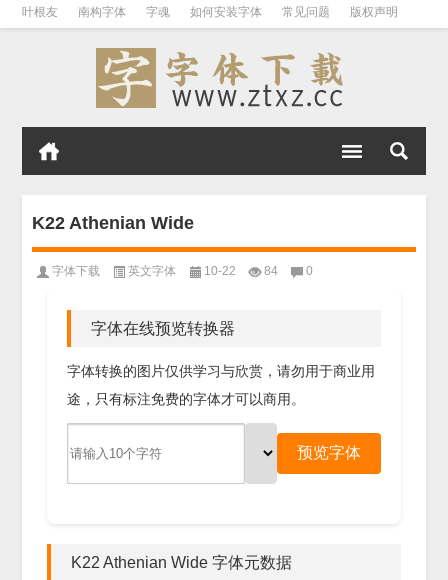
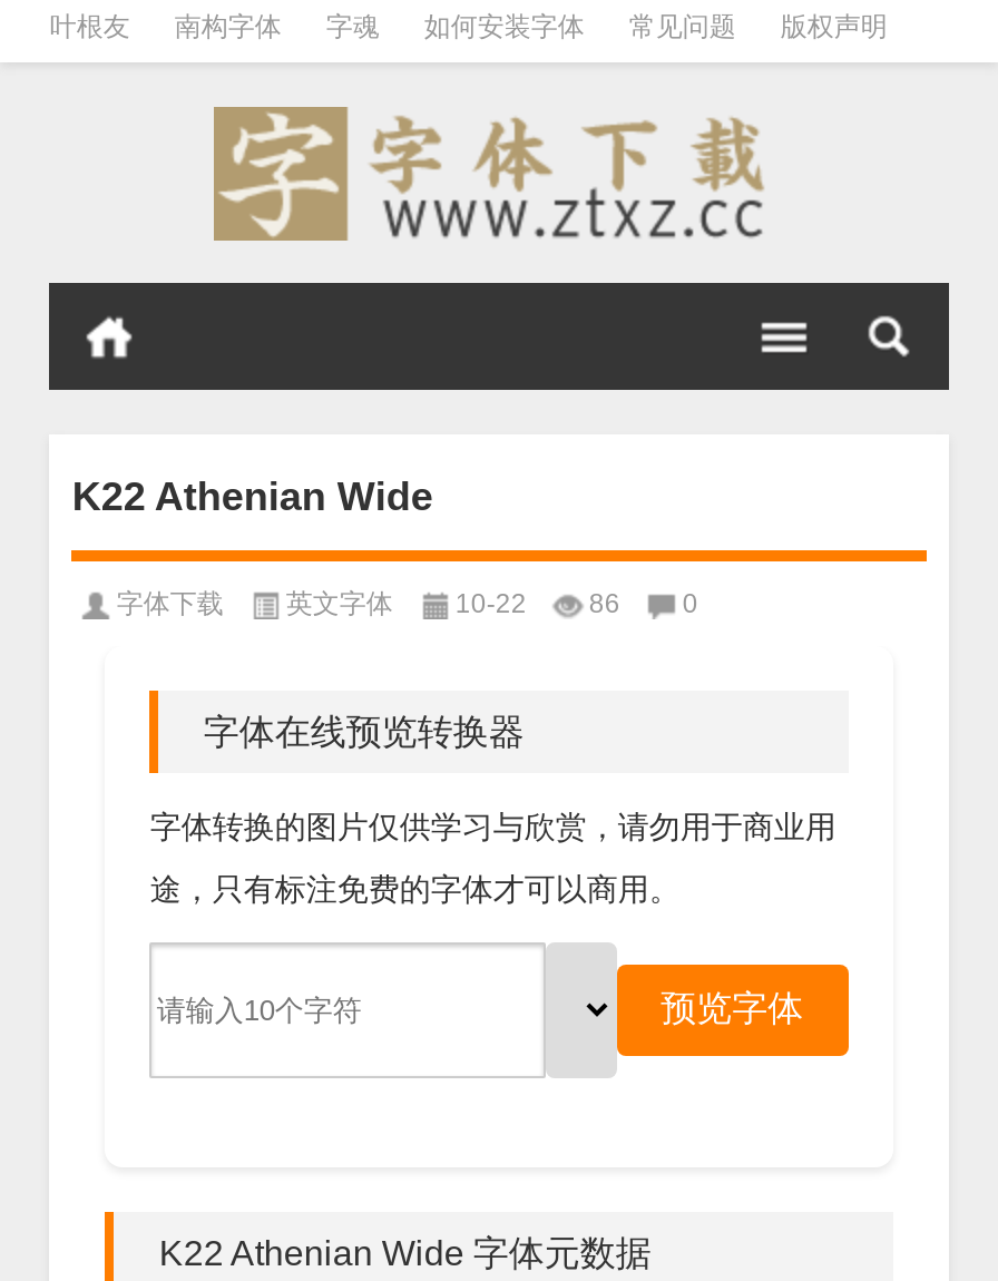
[52,263,313,277] 字体下载 英文字体 10-22 84 0 -> [117,587,698,618] 字体下载 英文字体 10-22 86 0

